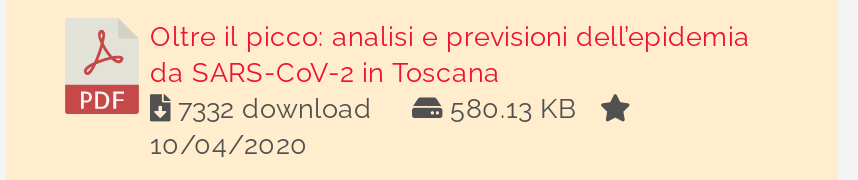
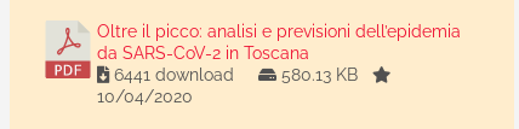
[170,93,372,125] 7332 download -> [109,65,234,85] 6441 download

